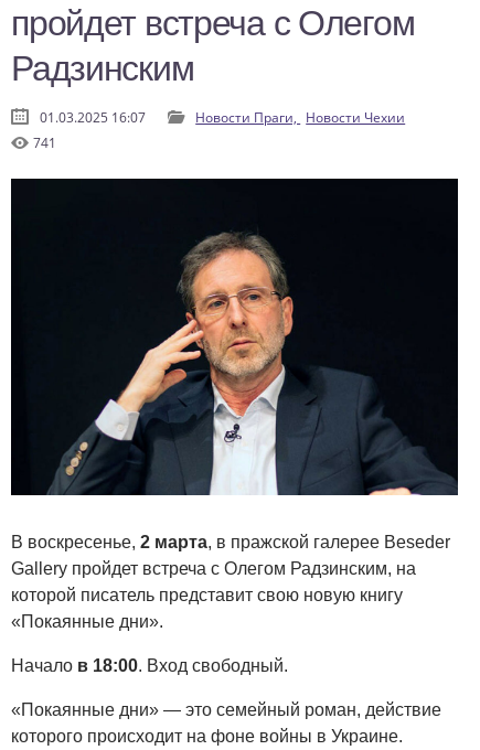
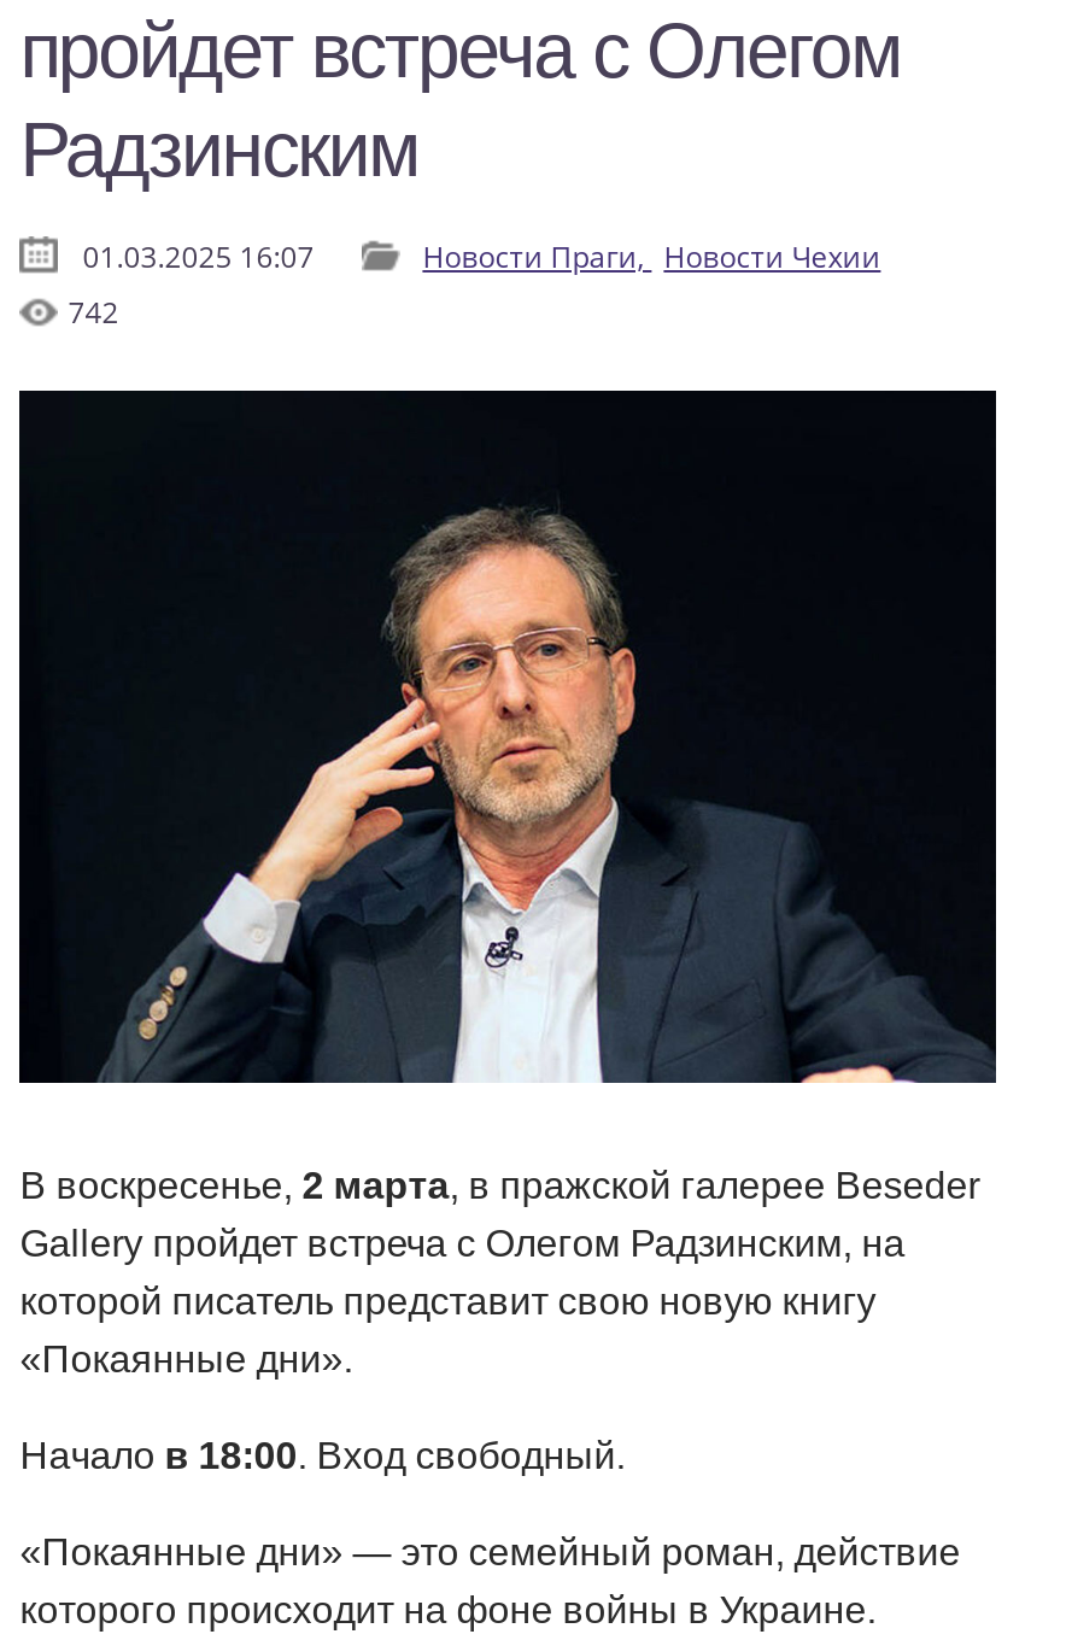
[33,134,56,153] 741 -> [68,293,119,334] 742

